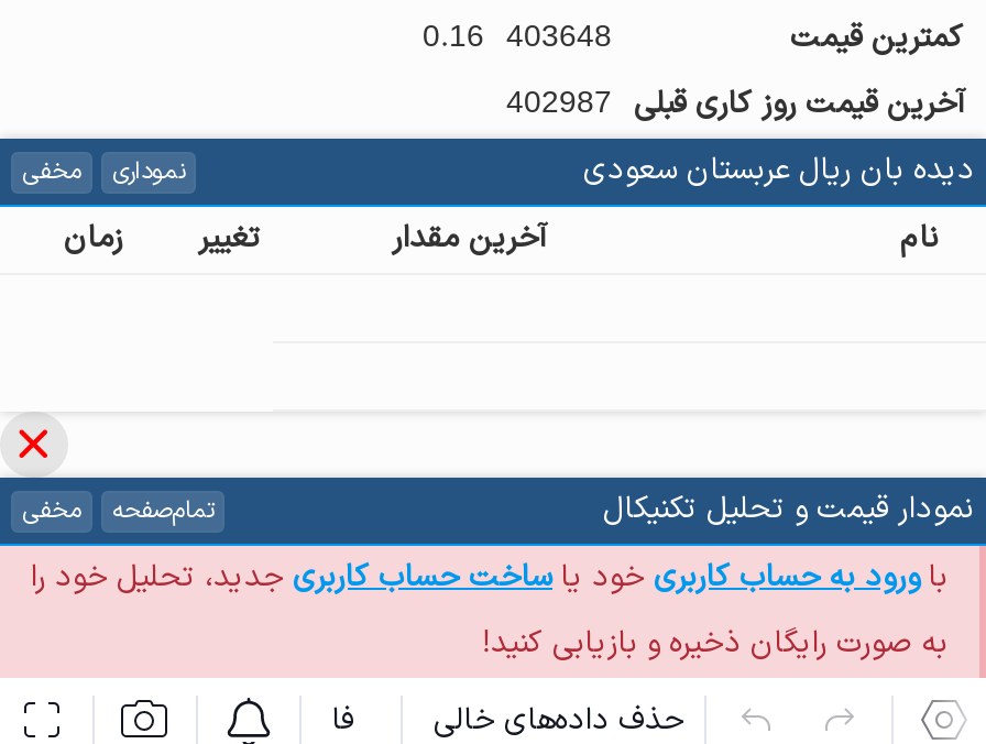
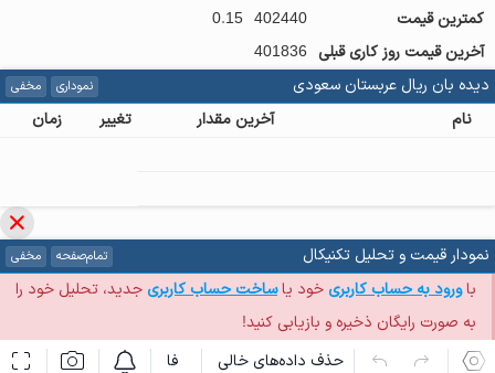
[423,15,484,61] 0.16 -> [212,7,243,30] 0.15
[506,15,612,61] 403648 -> [254,7,307,30] 402440
[506,81,964,127] آخرین قیمت روز کاری قبلی 402987 -> [254,40,484,64] آخرین قیمت روز کاری قبلی 401836

